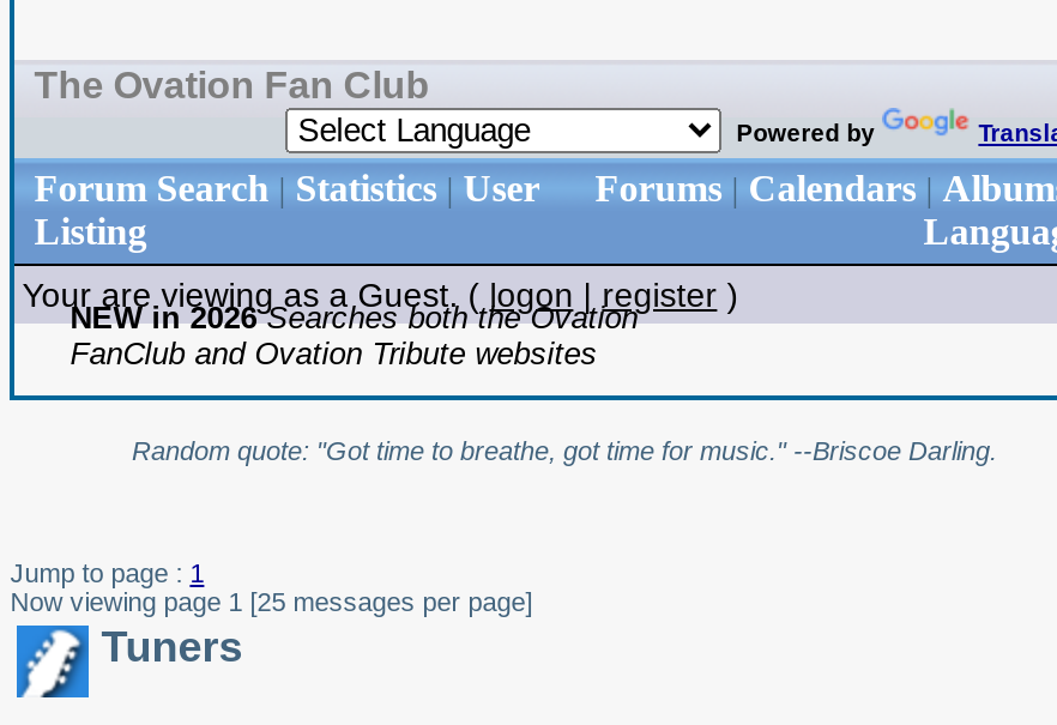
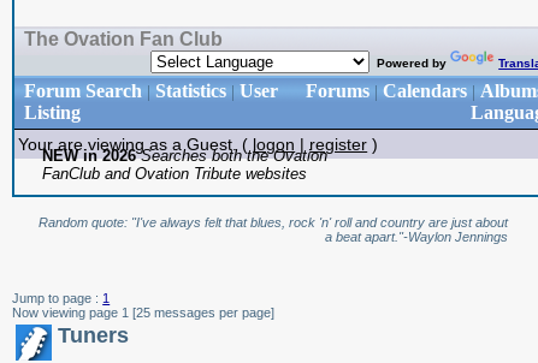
[132,436,997,465] Random quote: "Got time to breathe, got time for music." --Briscoe Darling. -> [39,215,508,244] Random quote: "I've always felt that blues, rock 'n' roll and country are just about | a beat apart."-Waylon Jennings

